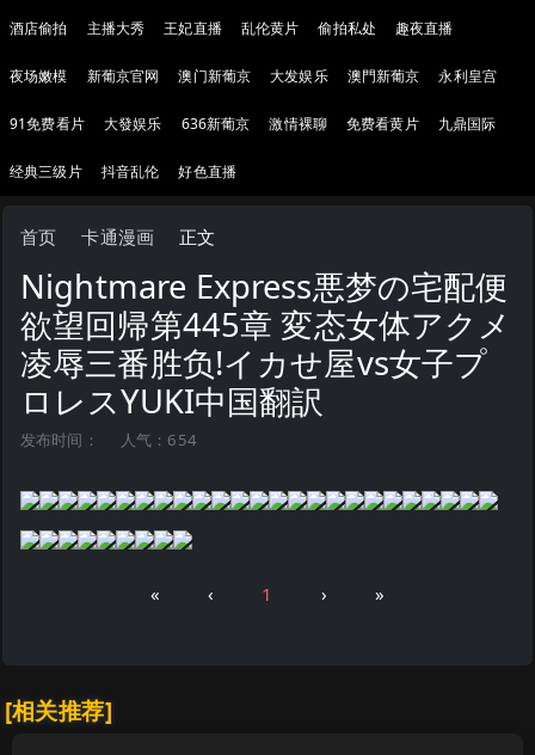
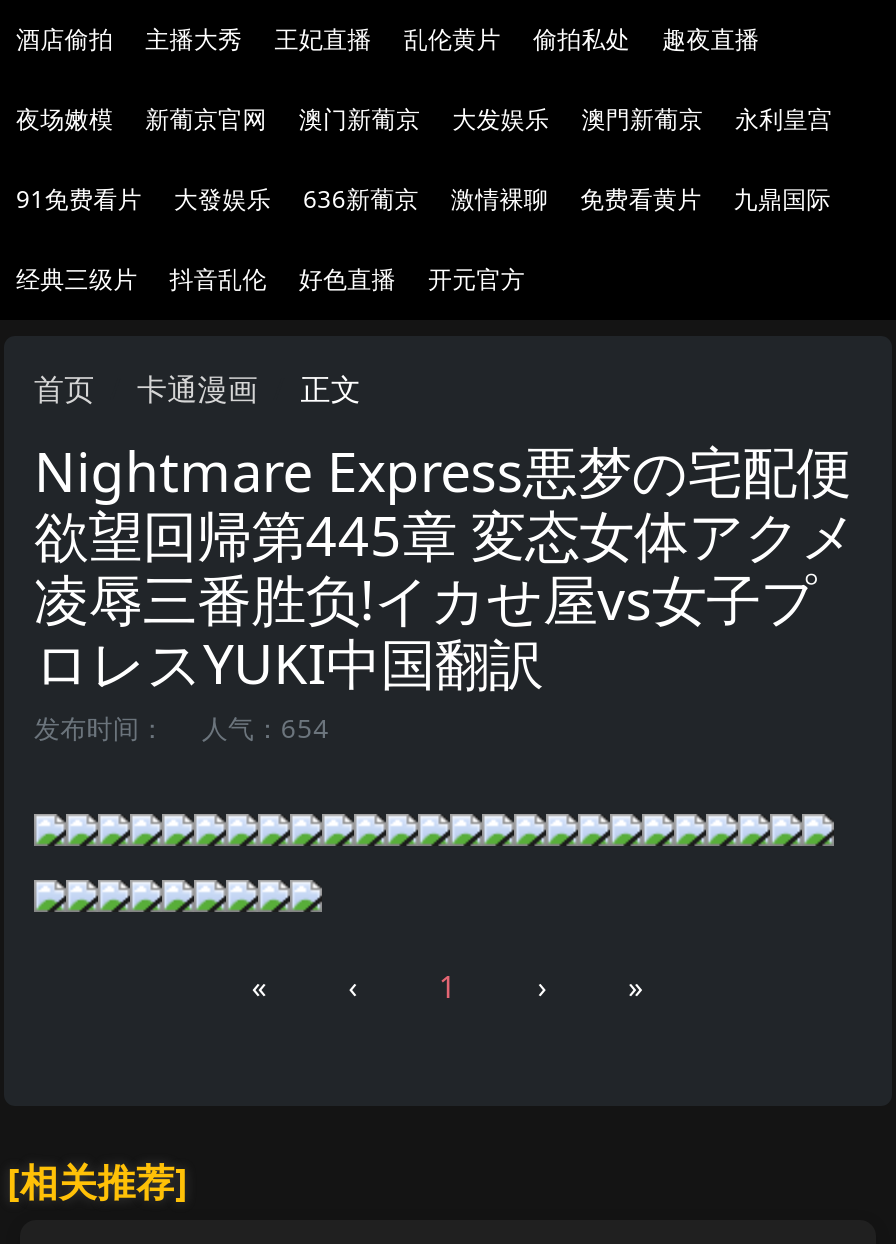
none -> [428,262,525,296] 开元官方

